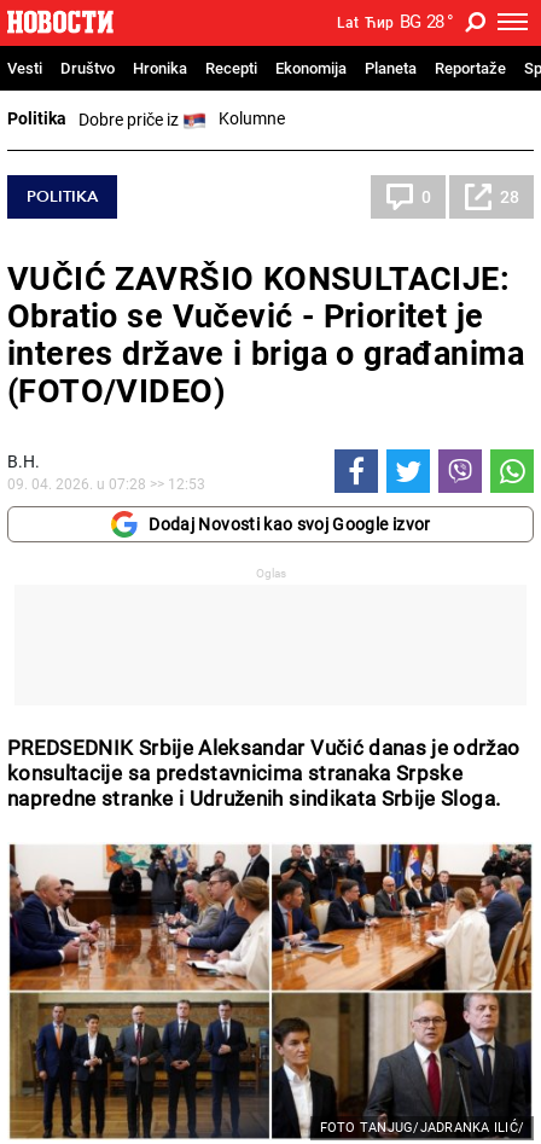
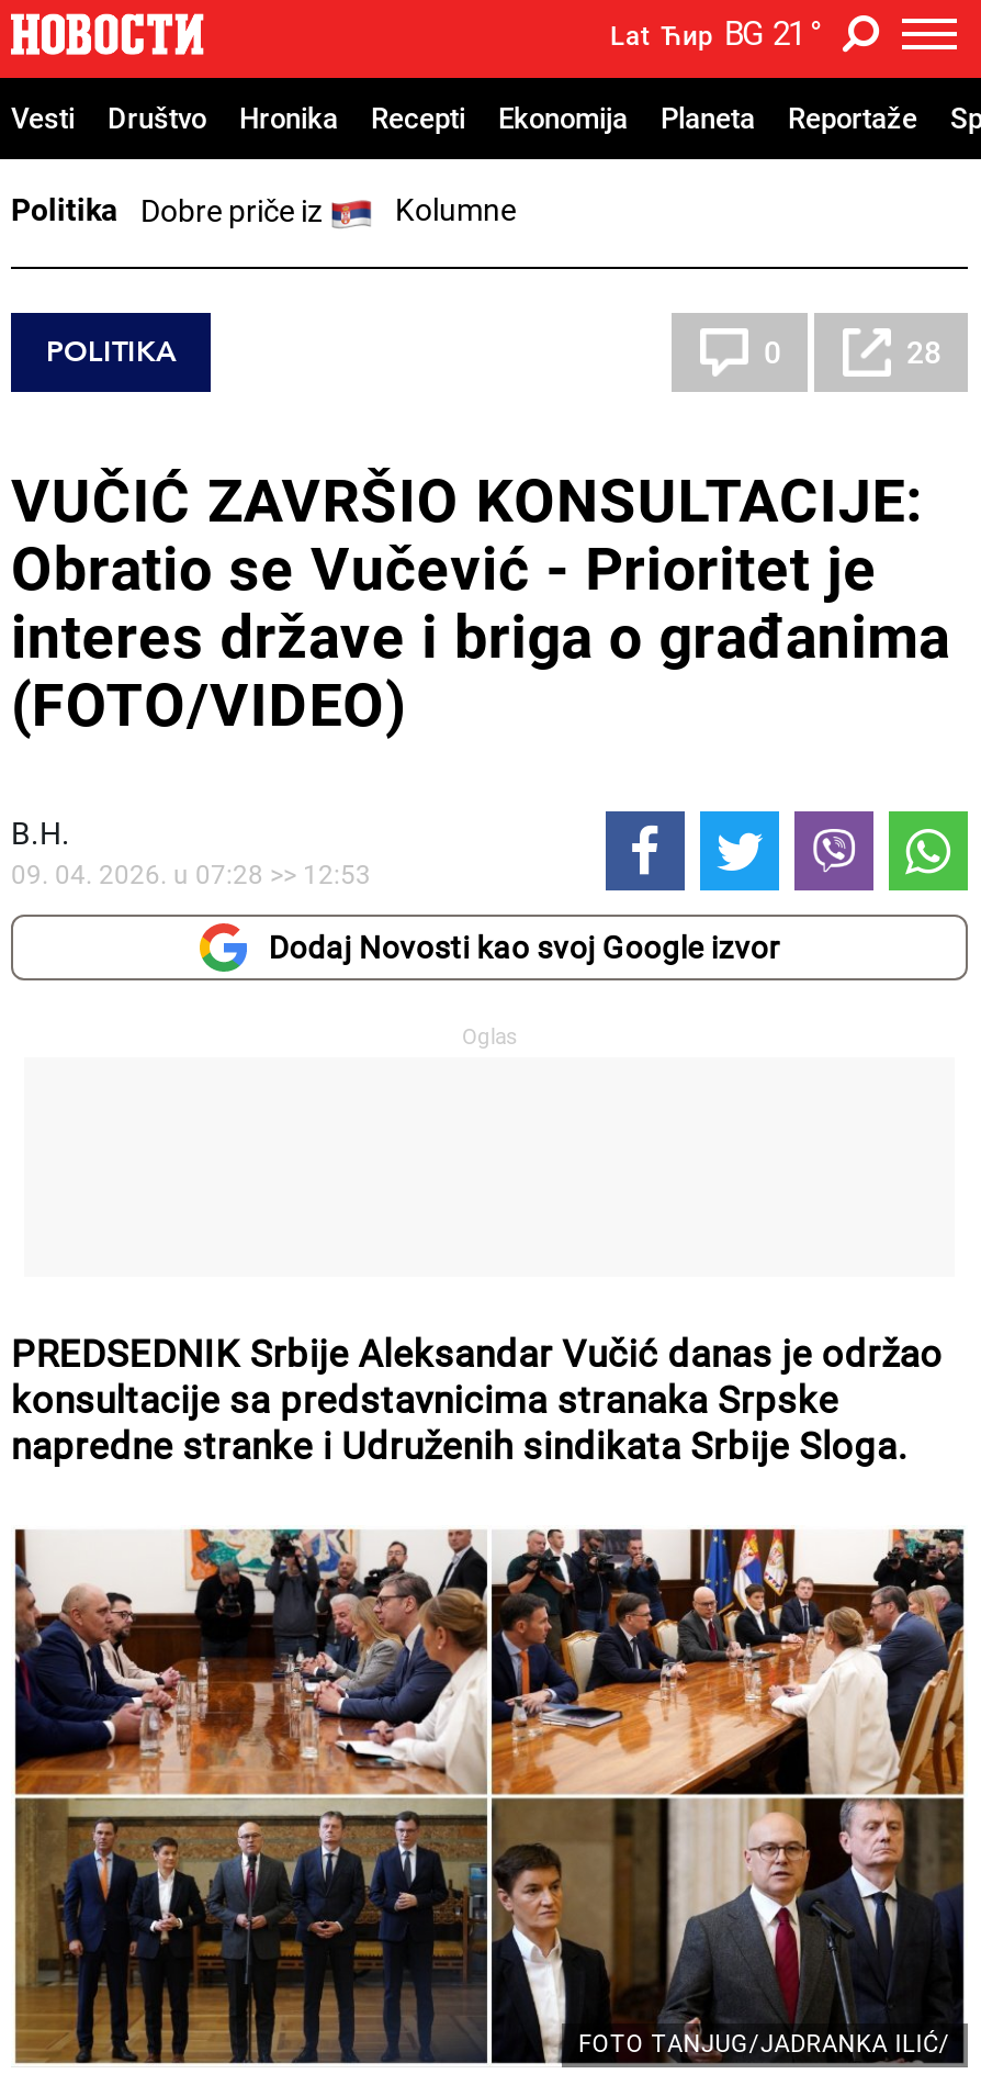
[337,11,453,33] Lat Ћир BG 28 ° -> [610,14,821,54] Lat Ћир BG 21 °

